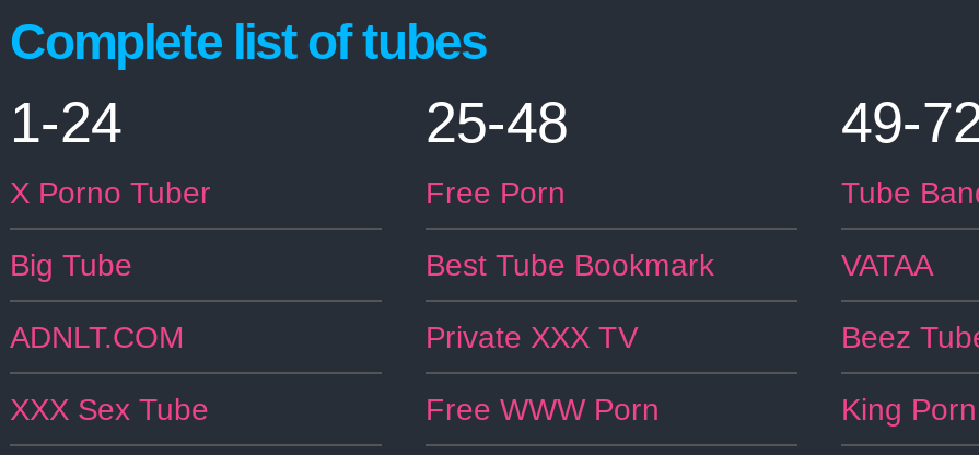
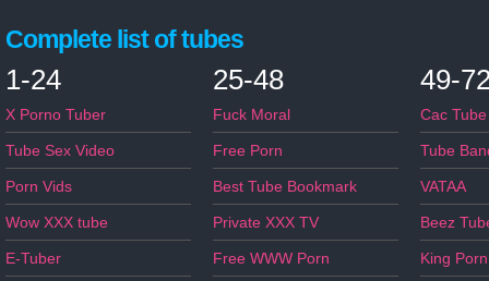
none -> [213,106,290,123] Fuck Moral
none -> [420,106,487,123] Cac Tube
[10,247,209,427] Big Tube | ADNLT.COM | XXX Sex Tube -> [5,142,115,267] Tube Sex Video | Porn Vids | Wow XXX tube | E-Tuber

